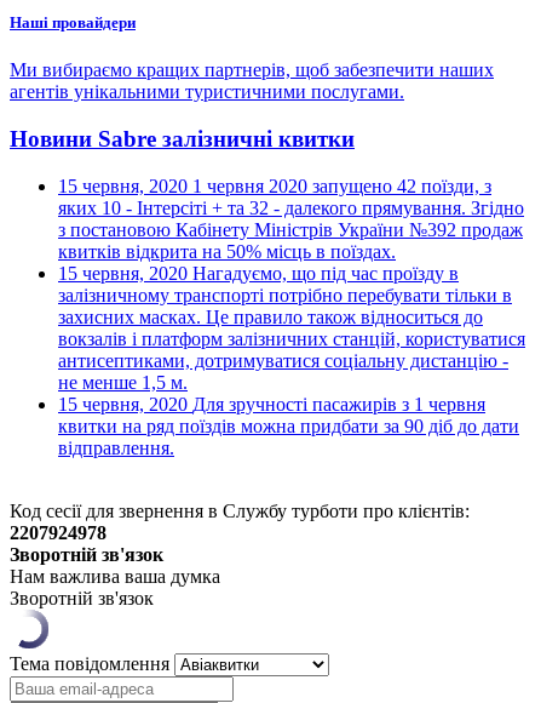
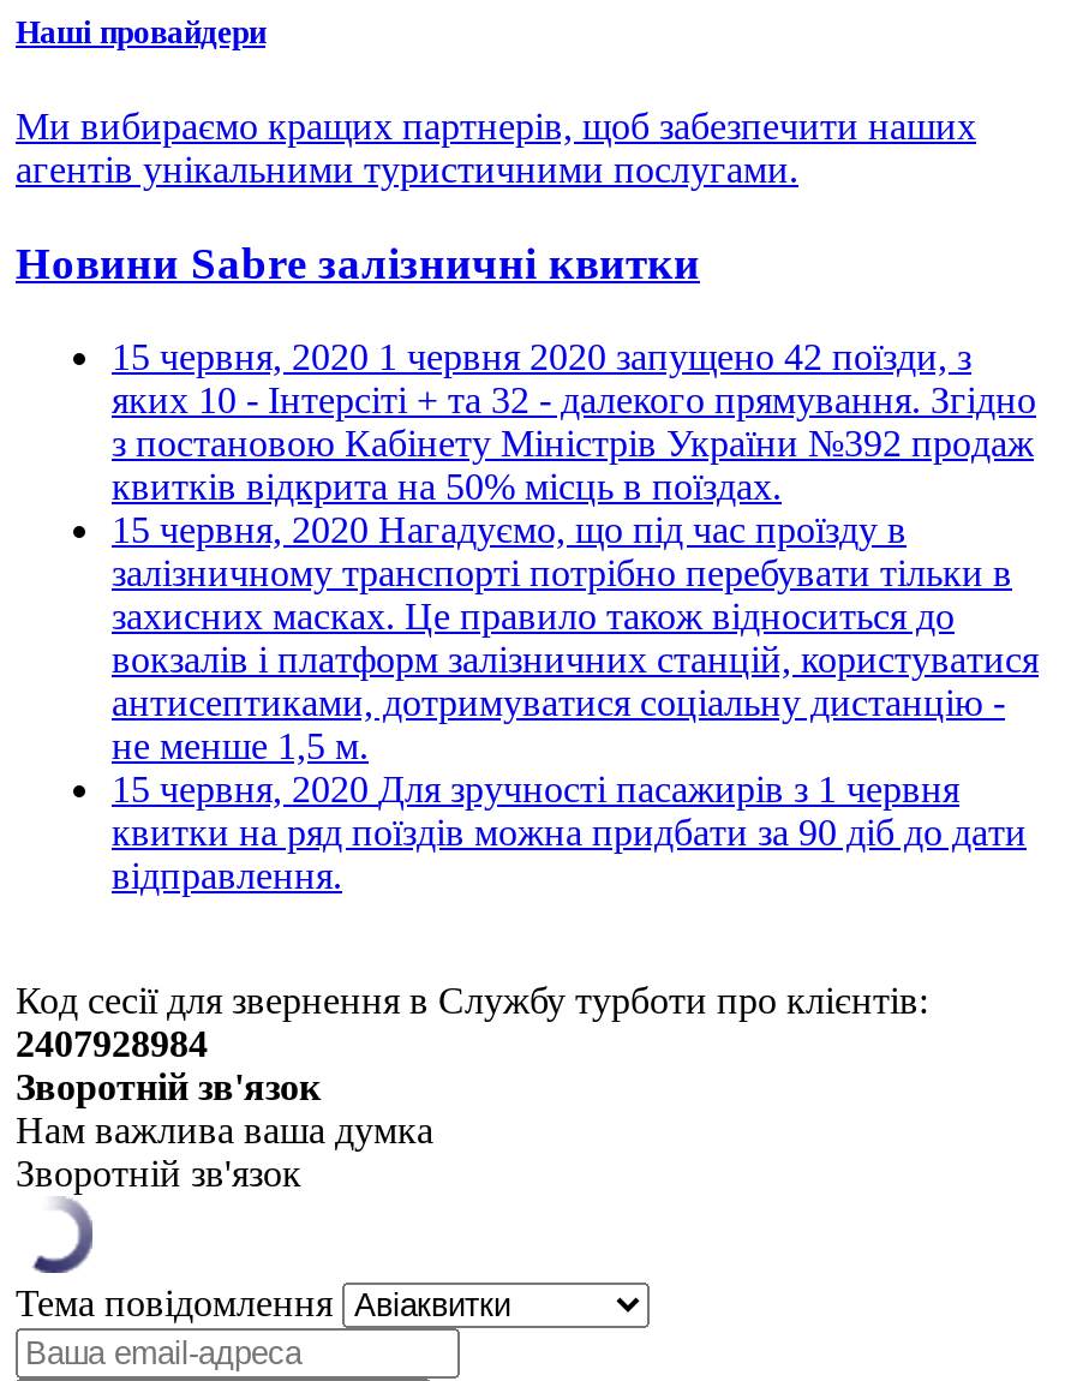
[10,522,107,543] 2207924978 -> [16,1022,208,1063] 2407928984

